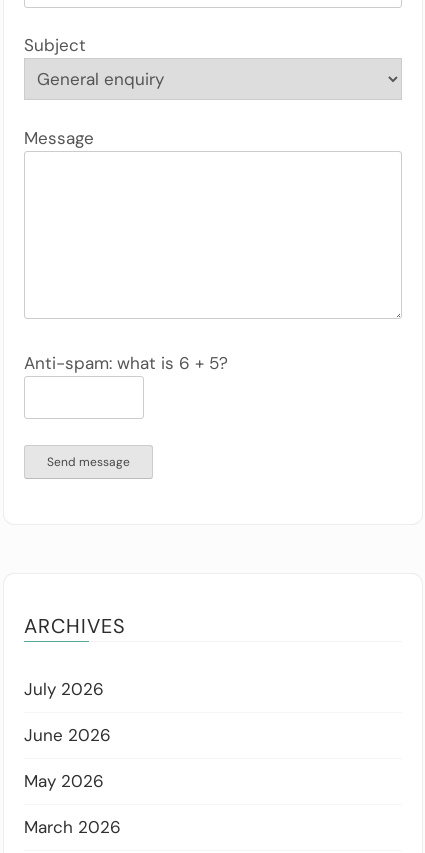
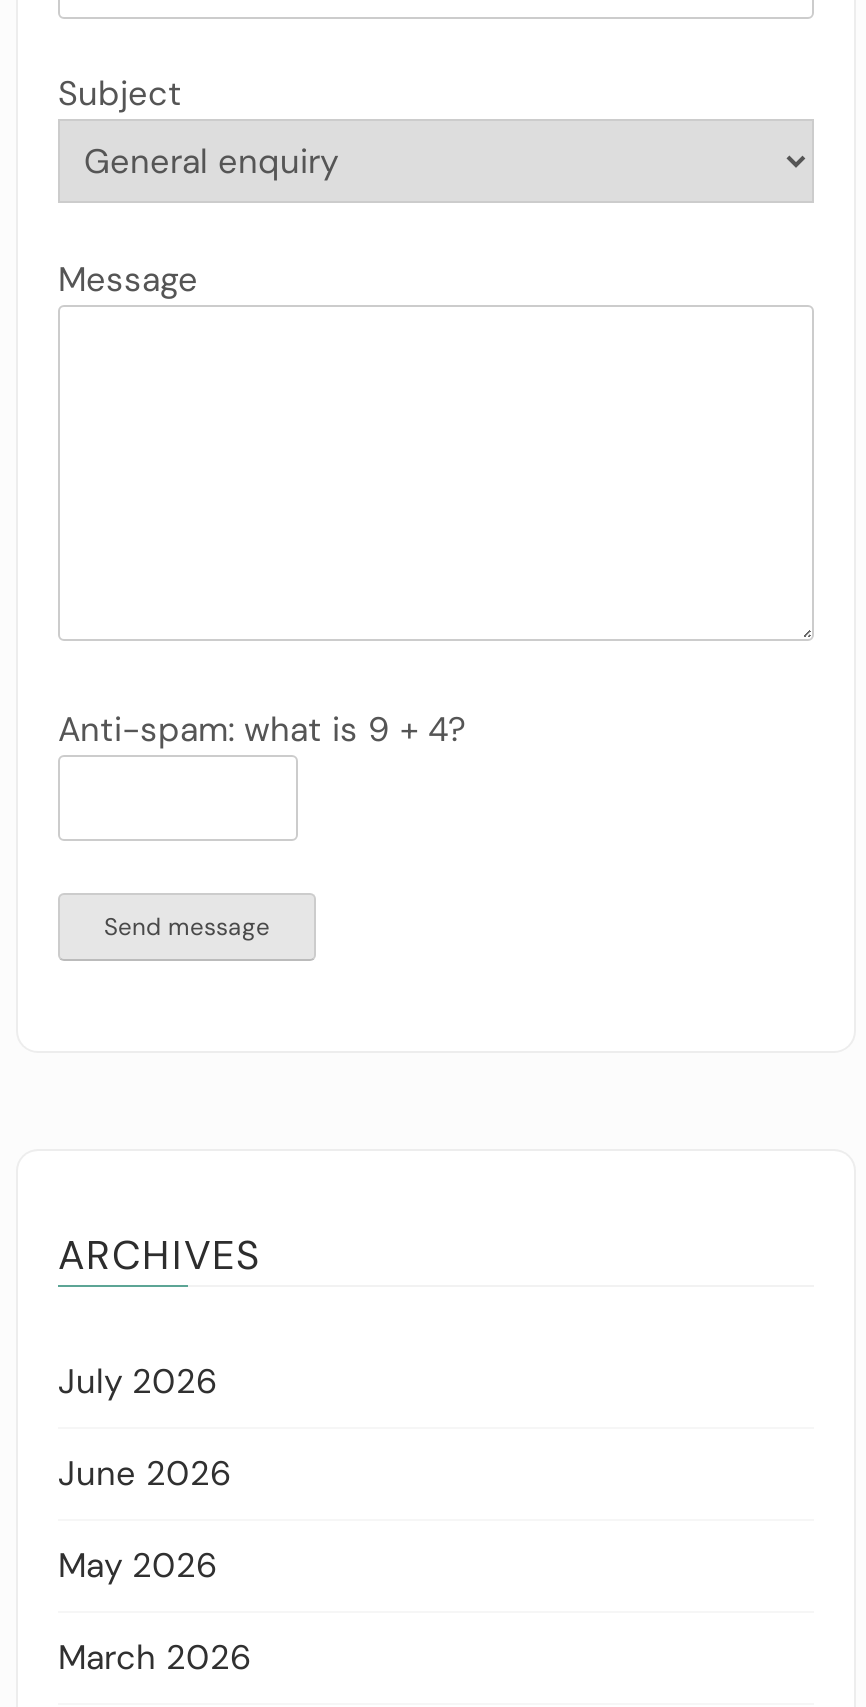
[24,352,228,374] Anti-spam: what is 6 + 5? -> [58,708,466,752] Anti-spam: what is 9 + 4?

